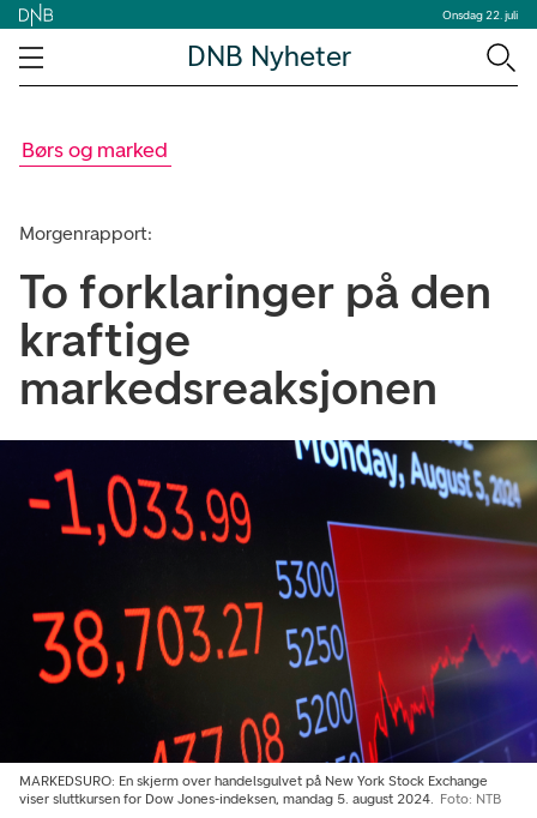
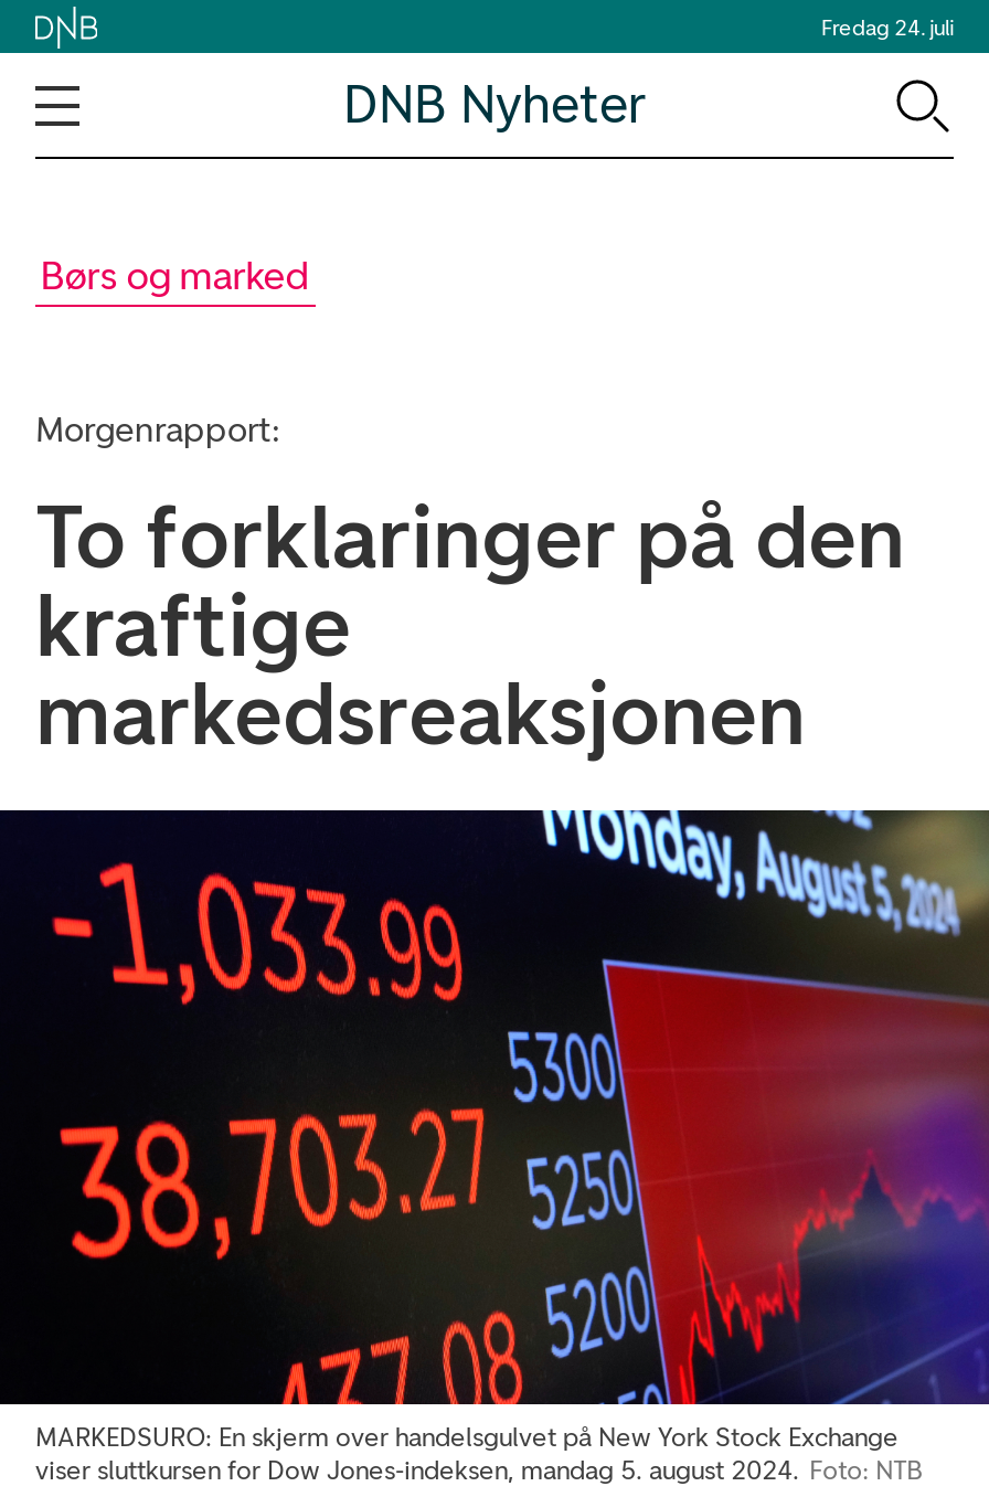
[442,7,518,22] Onsdag 22. juli -> [821,12,954,41] Fredag 24. juli

